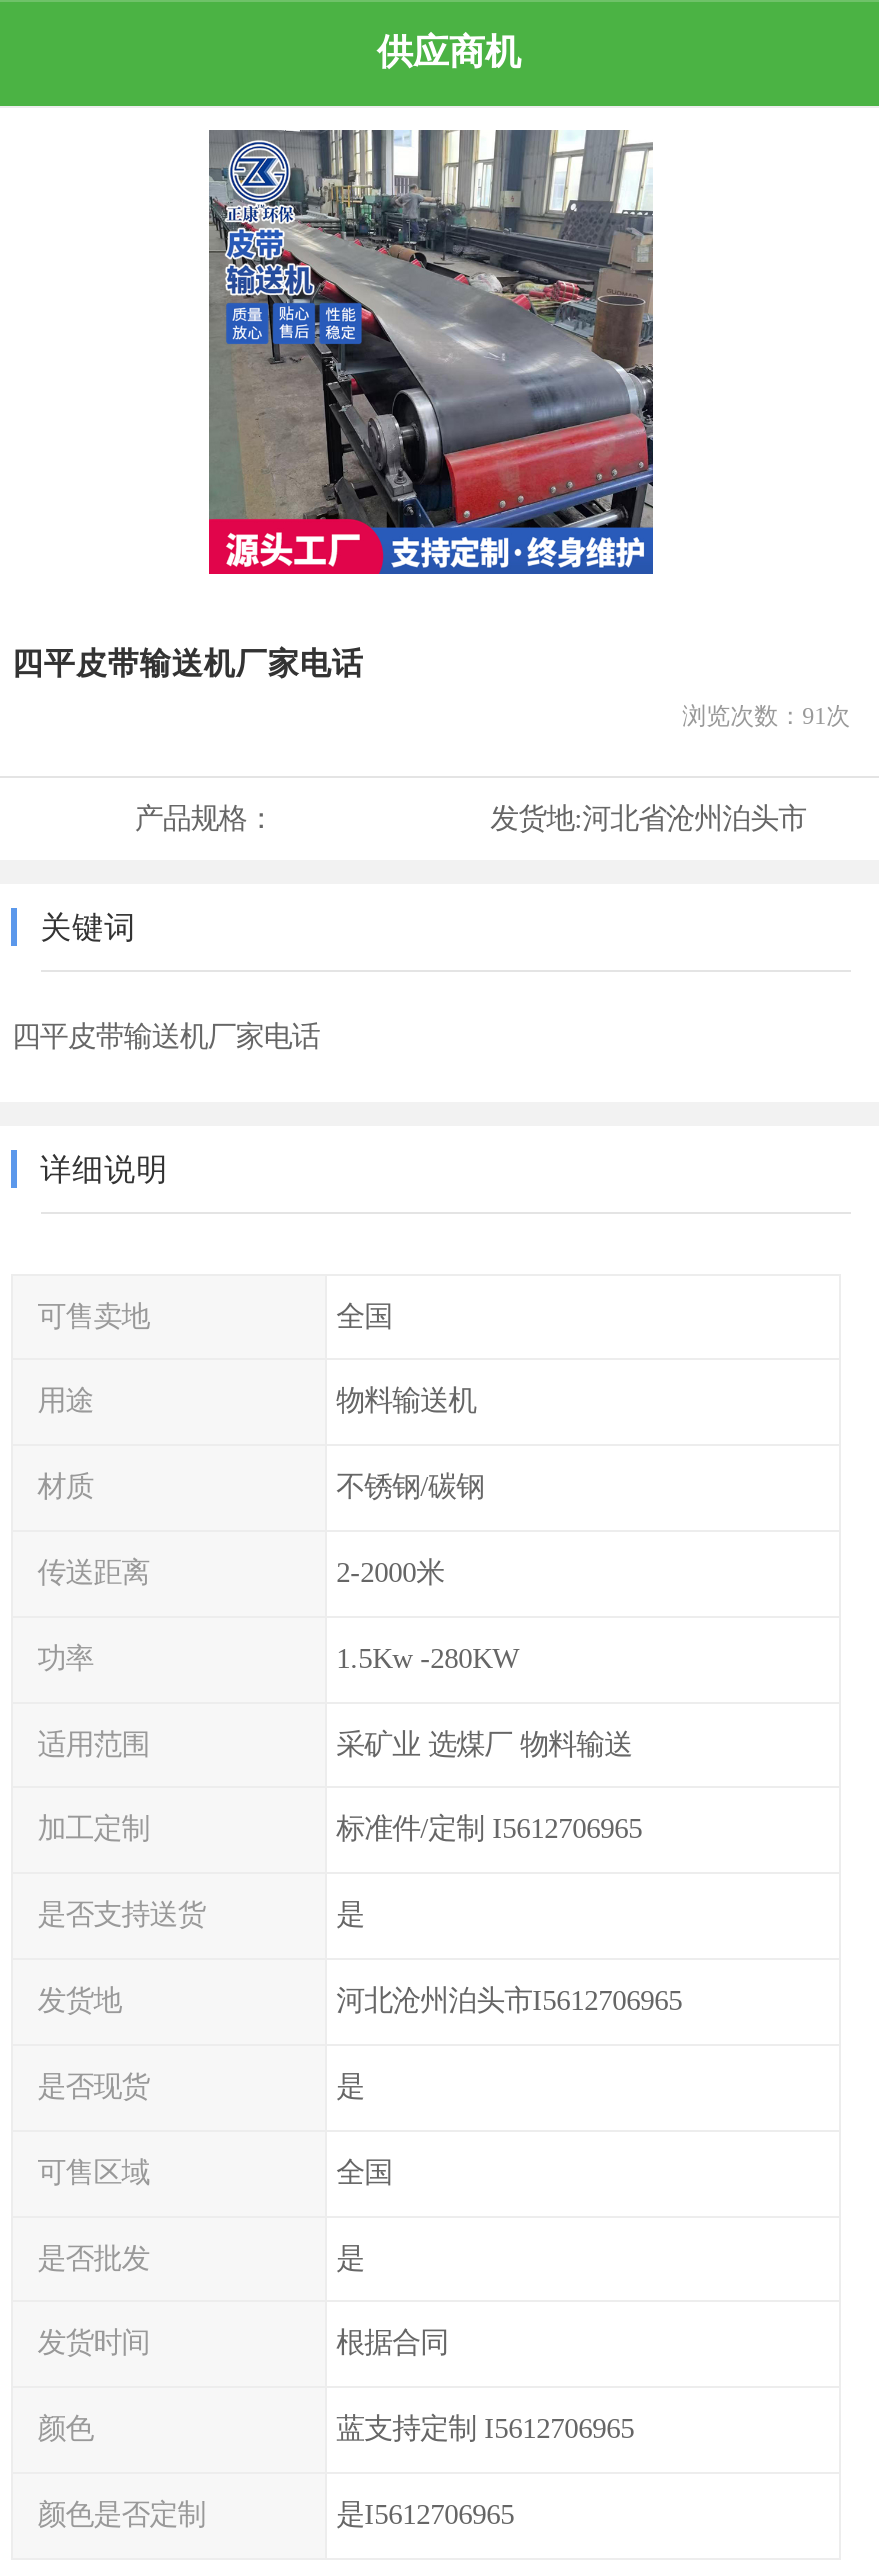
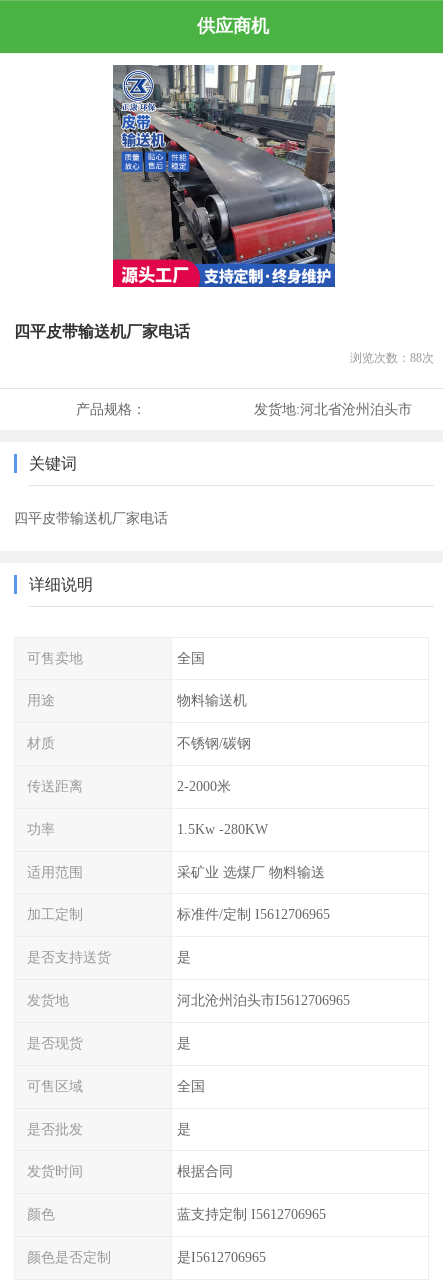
[682,701,850,729] 浏览次数：91次 -> [350,351,434,365] 浏览次数：88次

